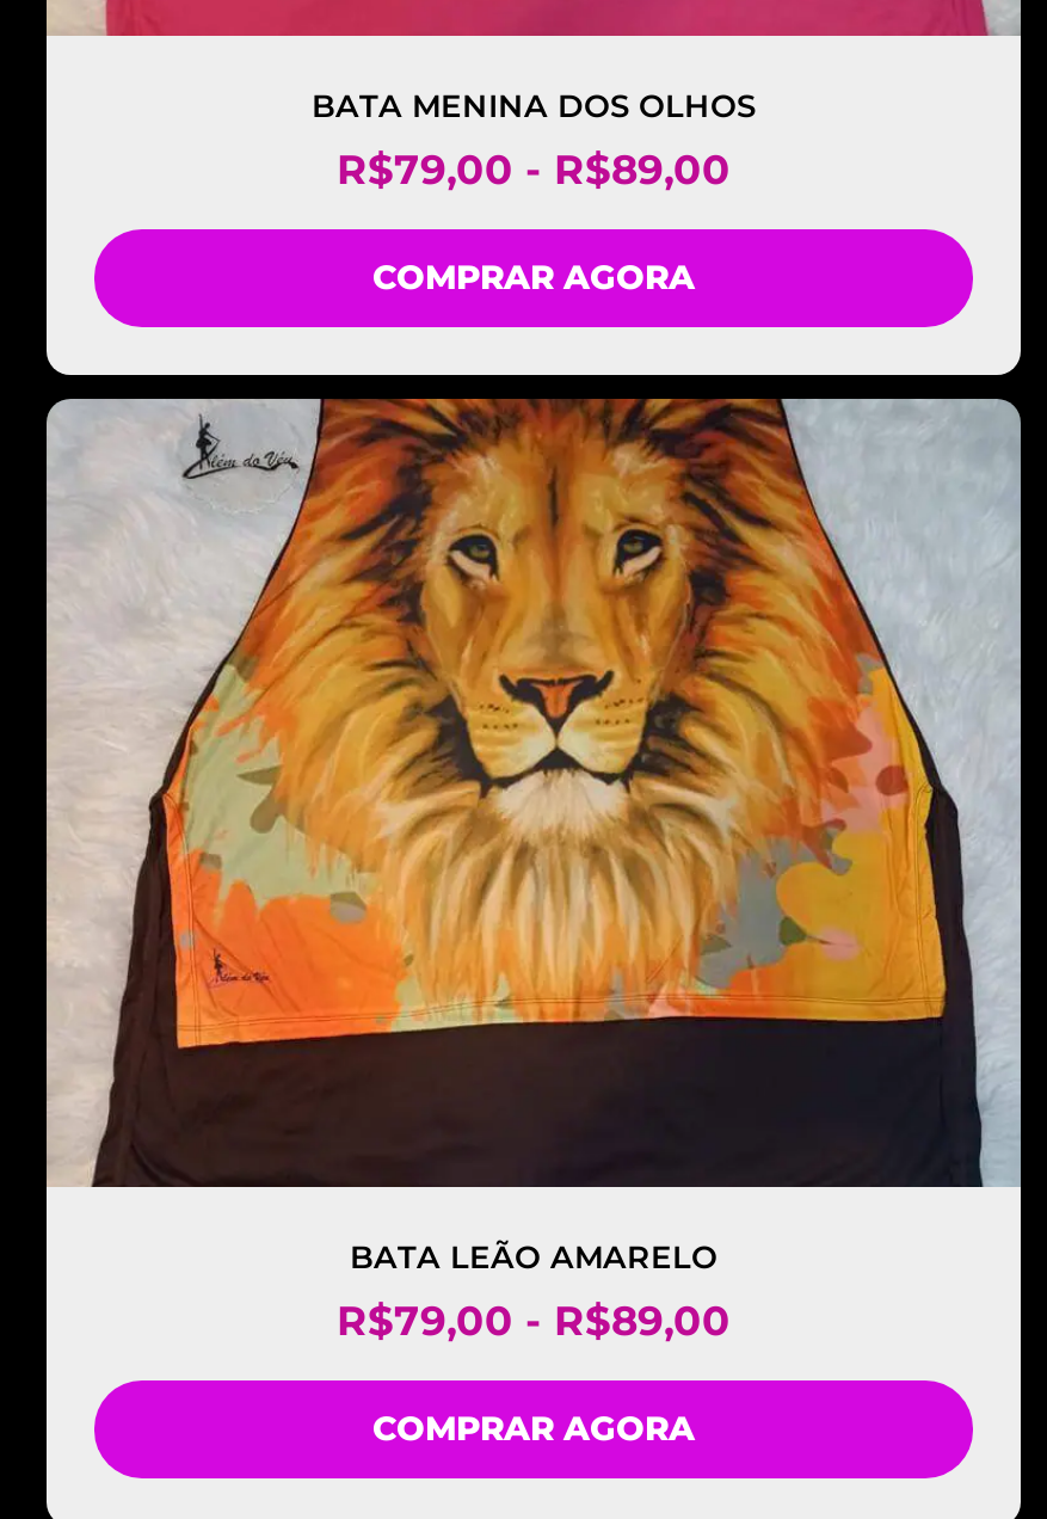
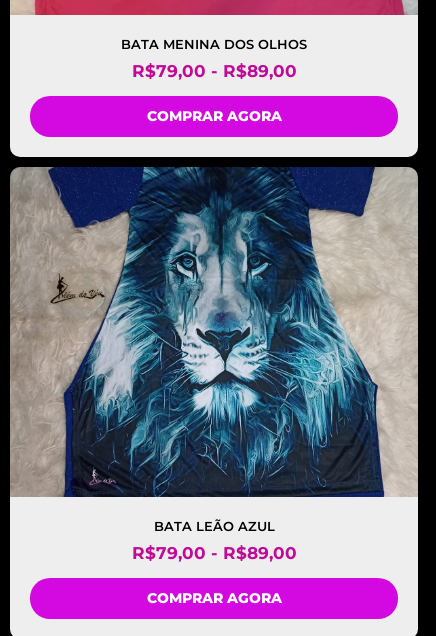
[49,396,1021,1276] [image] | BATA LEÃO AMARELO -> [10,166,418,534] [image] | BATA LEÃO AZUL

